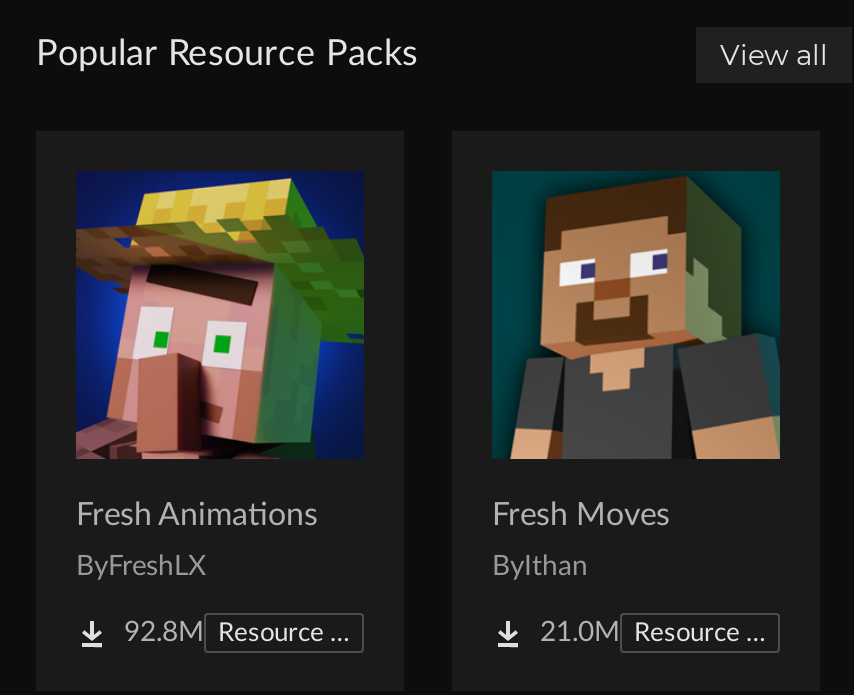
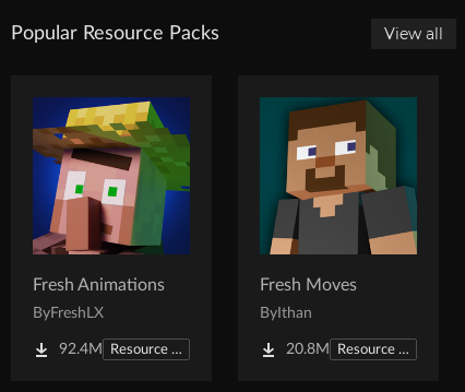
[124,618,204,646] 92.8M -> [59,341,103,357] 92.4M
[540,618,620,646] 21.0M -> [286,341,330,357] 20.8M

